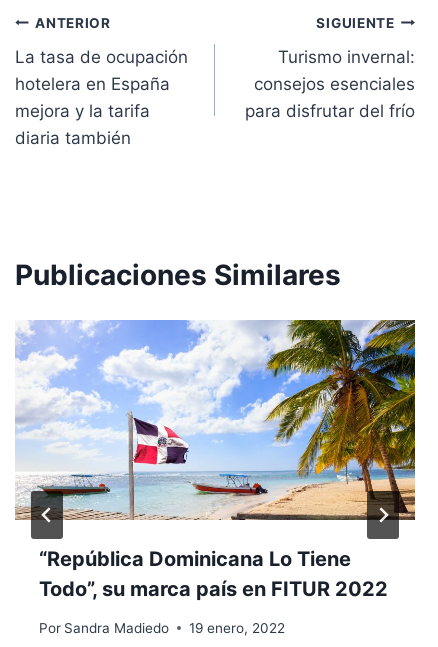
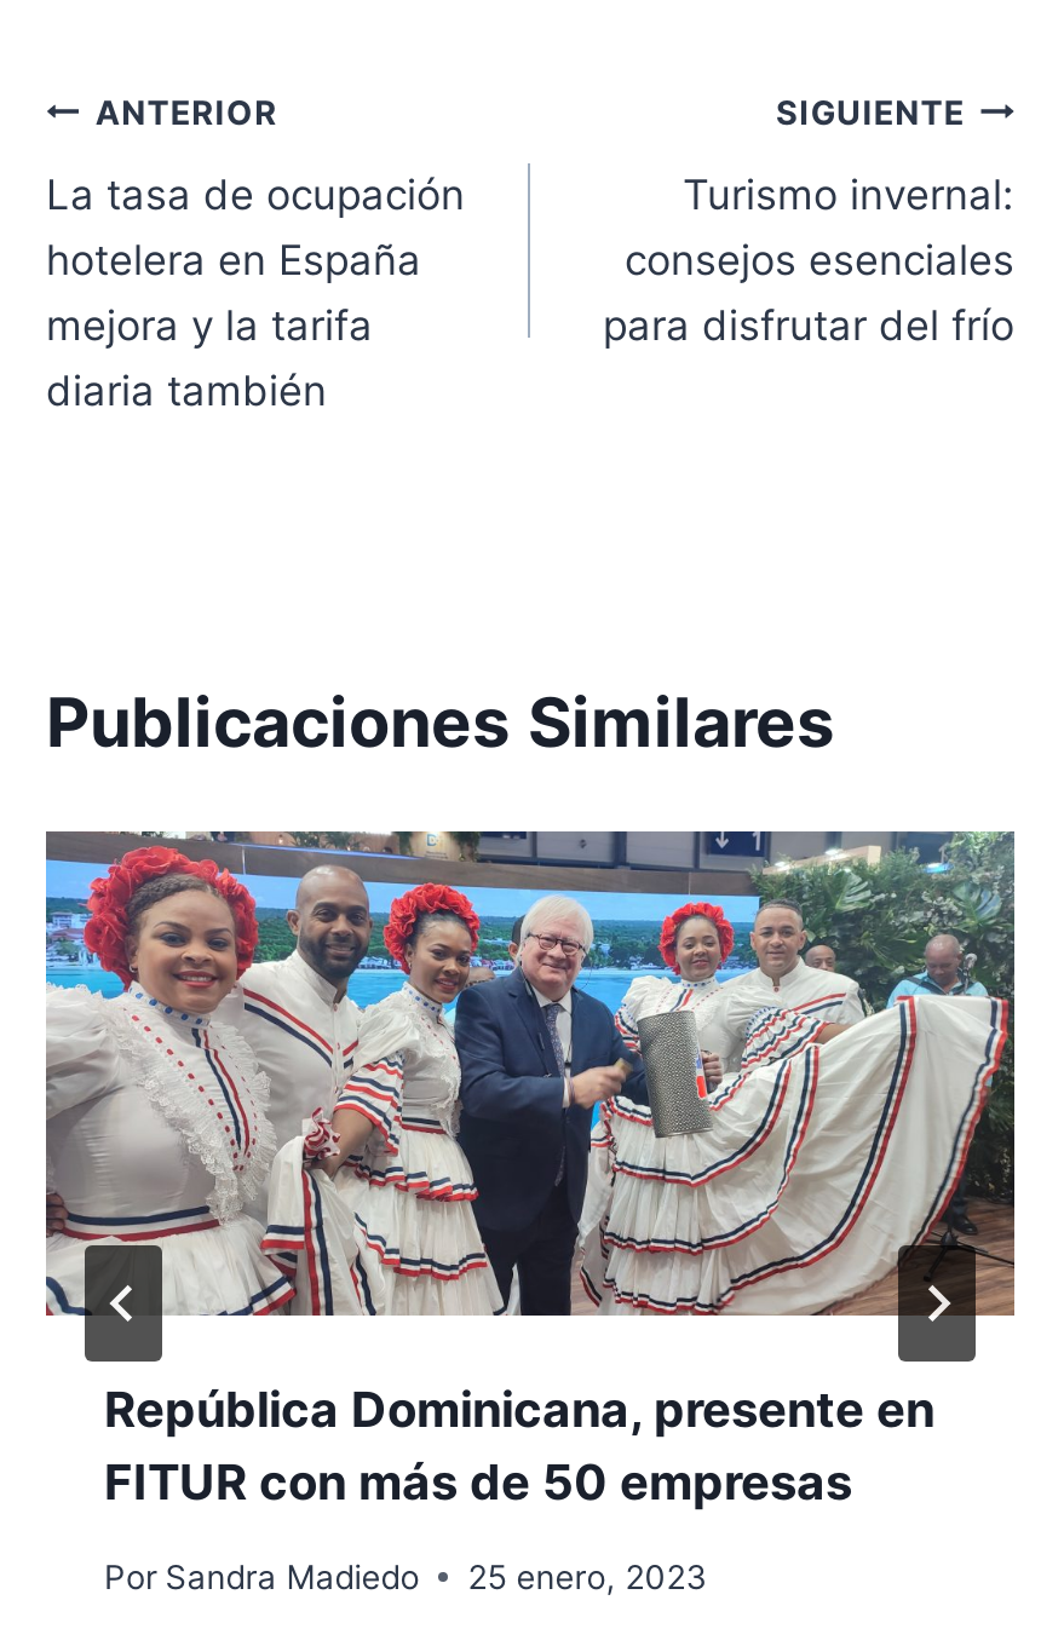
[15,319,416,601] [image] | “República Dominicana Lo Tiene | Todo”, su marca país en FITUR 2022 -> [44,829,1017,1512] [image] | República Dominicana, presente en | FITUR con más de 50 empresas
[39,620,285,636] Por Sandra Madiedo 19 enero, 2022 -> [104,1557,707,1595] Por Sandra Madiedo 25 enero, 2023

